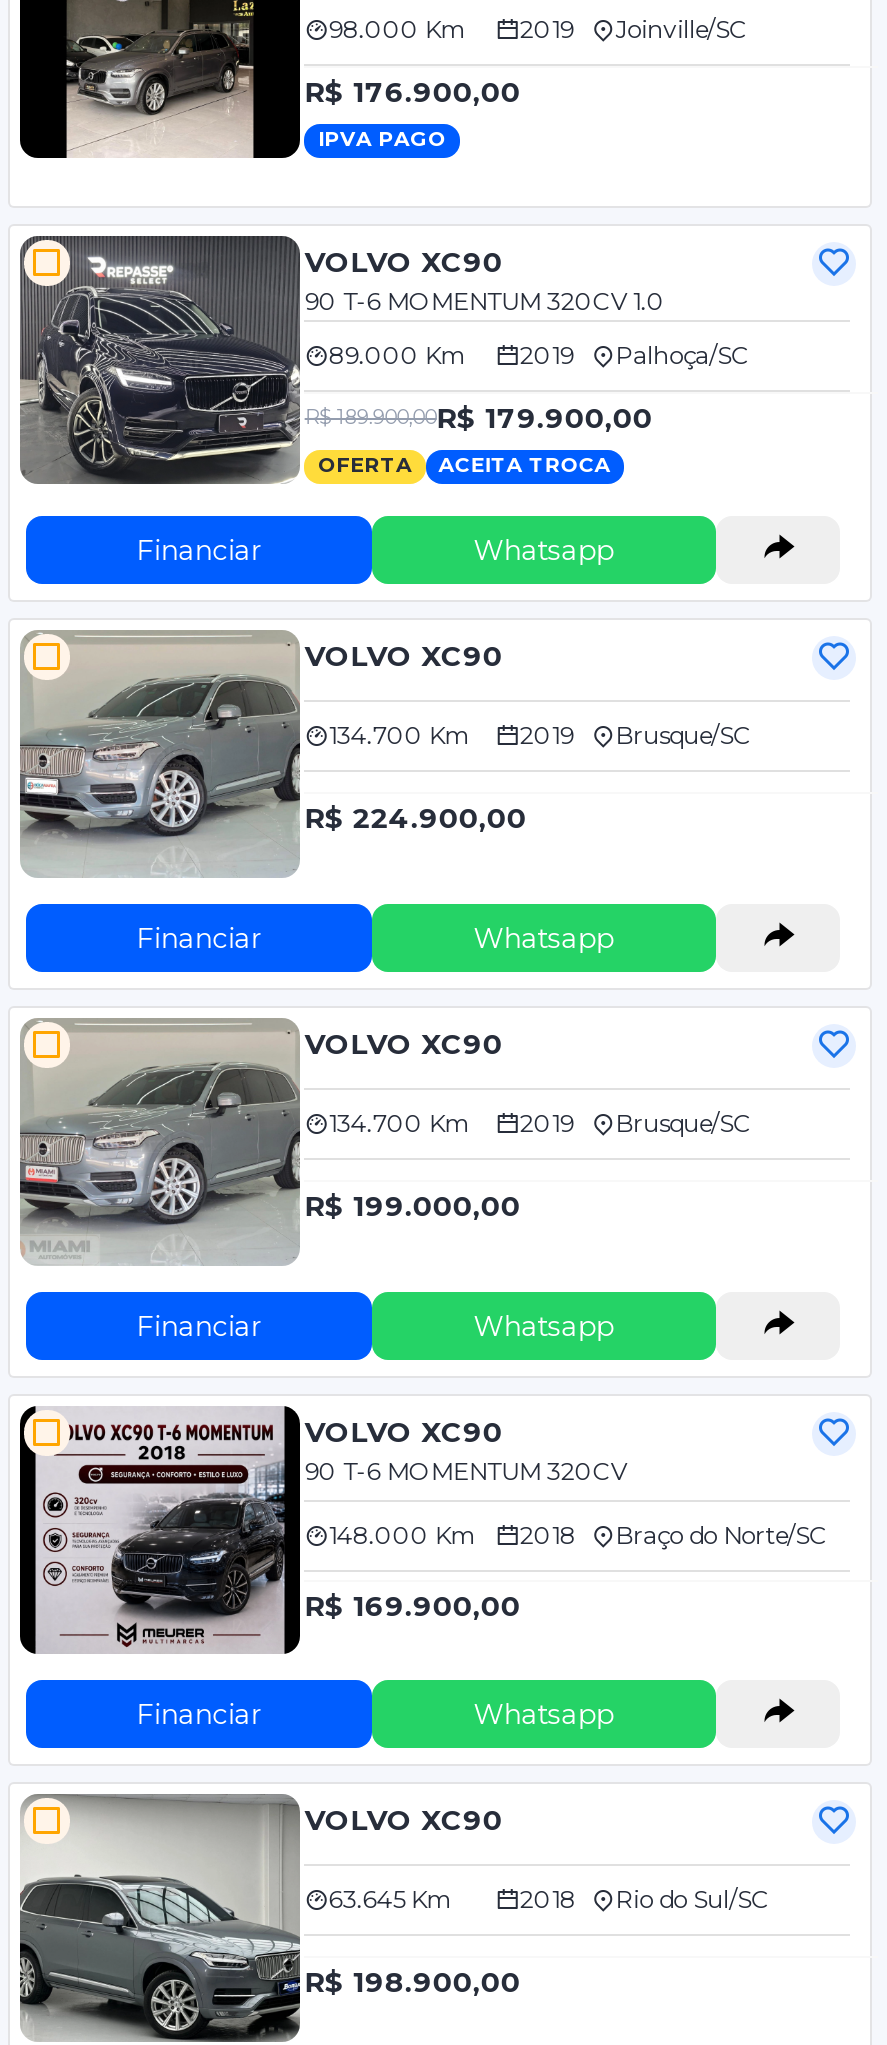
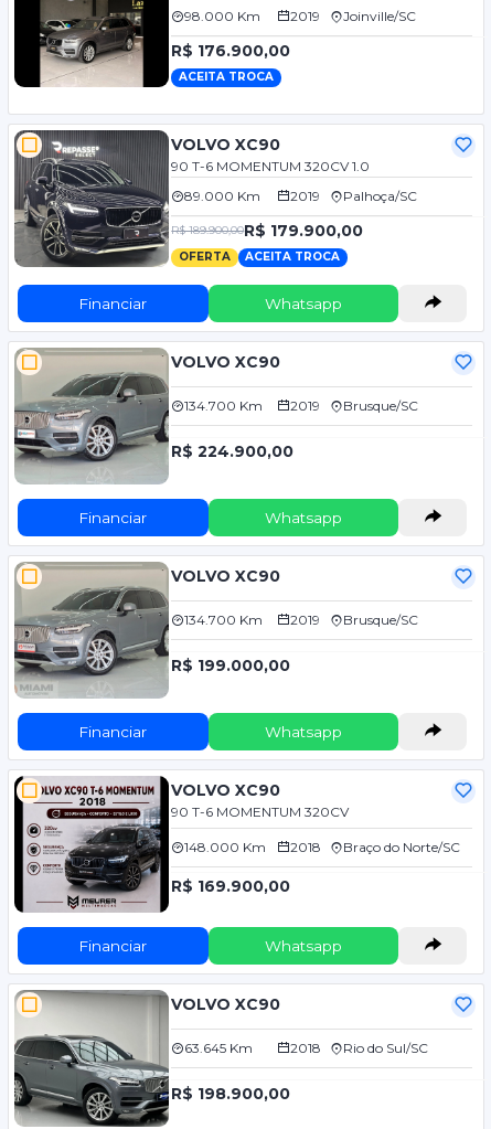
[318,126,446,152] IPVA PAGO -> [179,70,274,84] ACEITA TROCA

